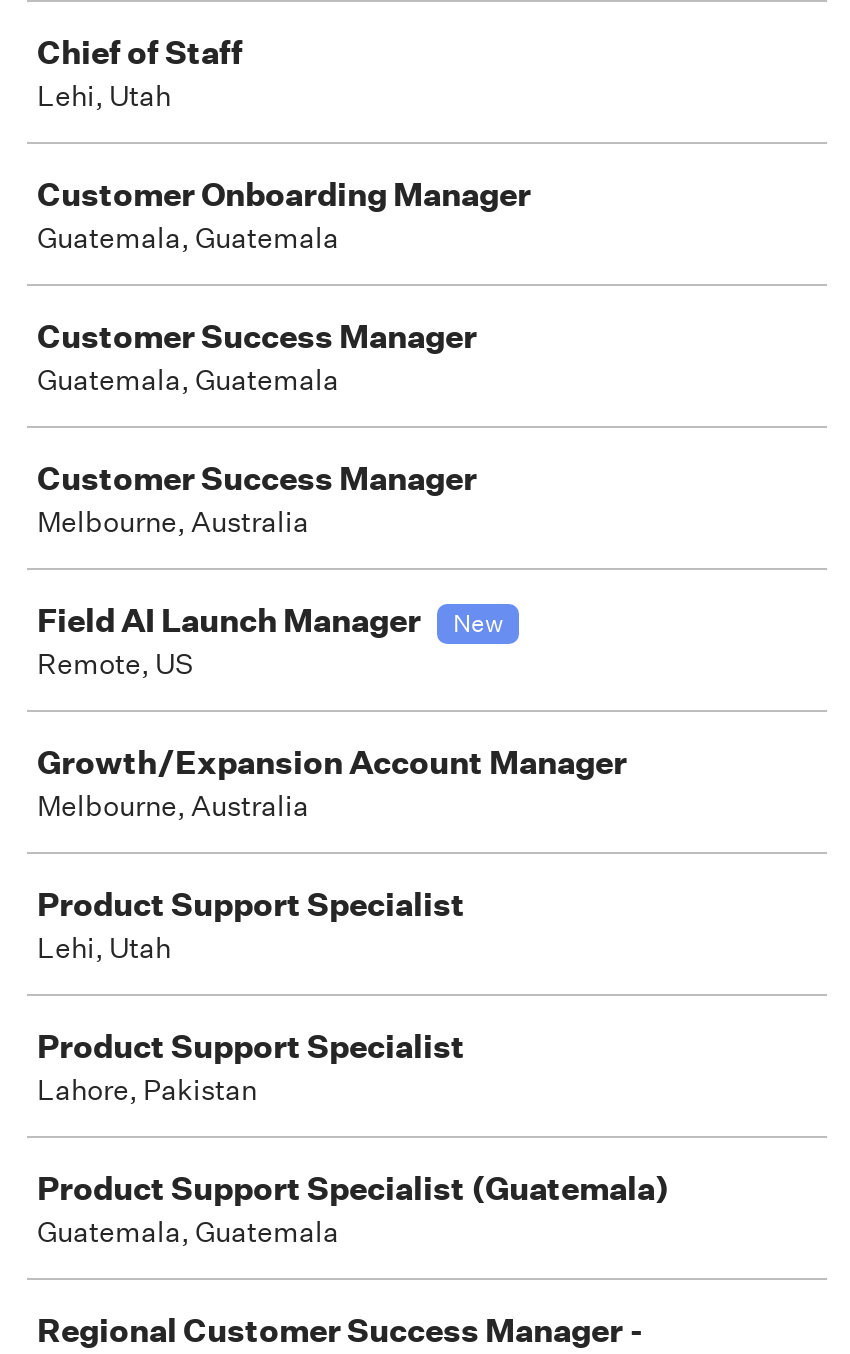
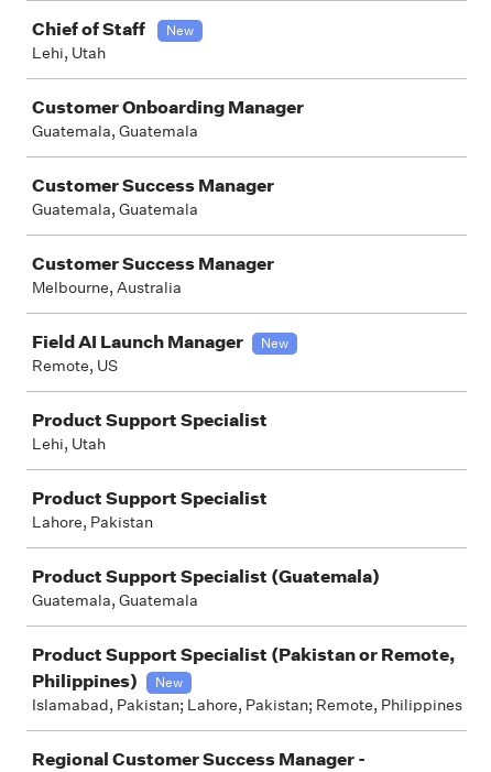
none -> [166,21,194,40] New
[37,742,627,824] Growth/Expansion Account Manager | Melbourne, Australia -> none
moved [37,884,669,1250] -> [32,409,380,610]: Product Support Specialist | Lehi, Utah | Product Support Specialist | Lahore, Pakistan | Product Support Specialist (Guatemala) | Guatemala, Guatemala
none -> [32,643,462,715] Product Support Specialist (Pakistan or Remote, | Philippines) | New | Islamabad, Pakistan; Lahore, Pakistan; Remote, Philippines

